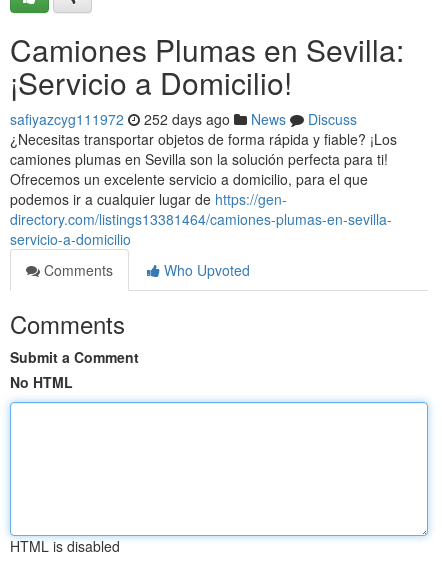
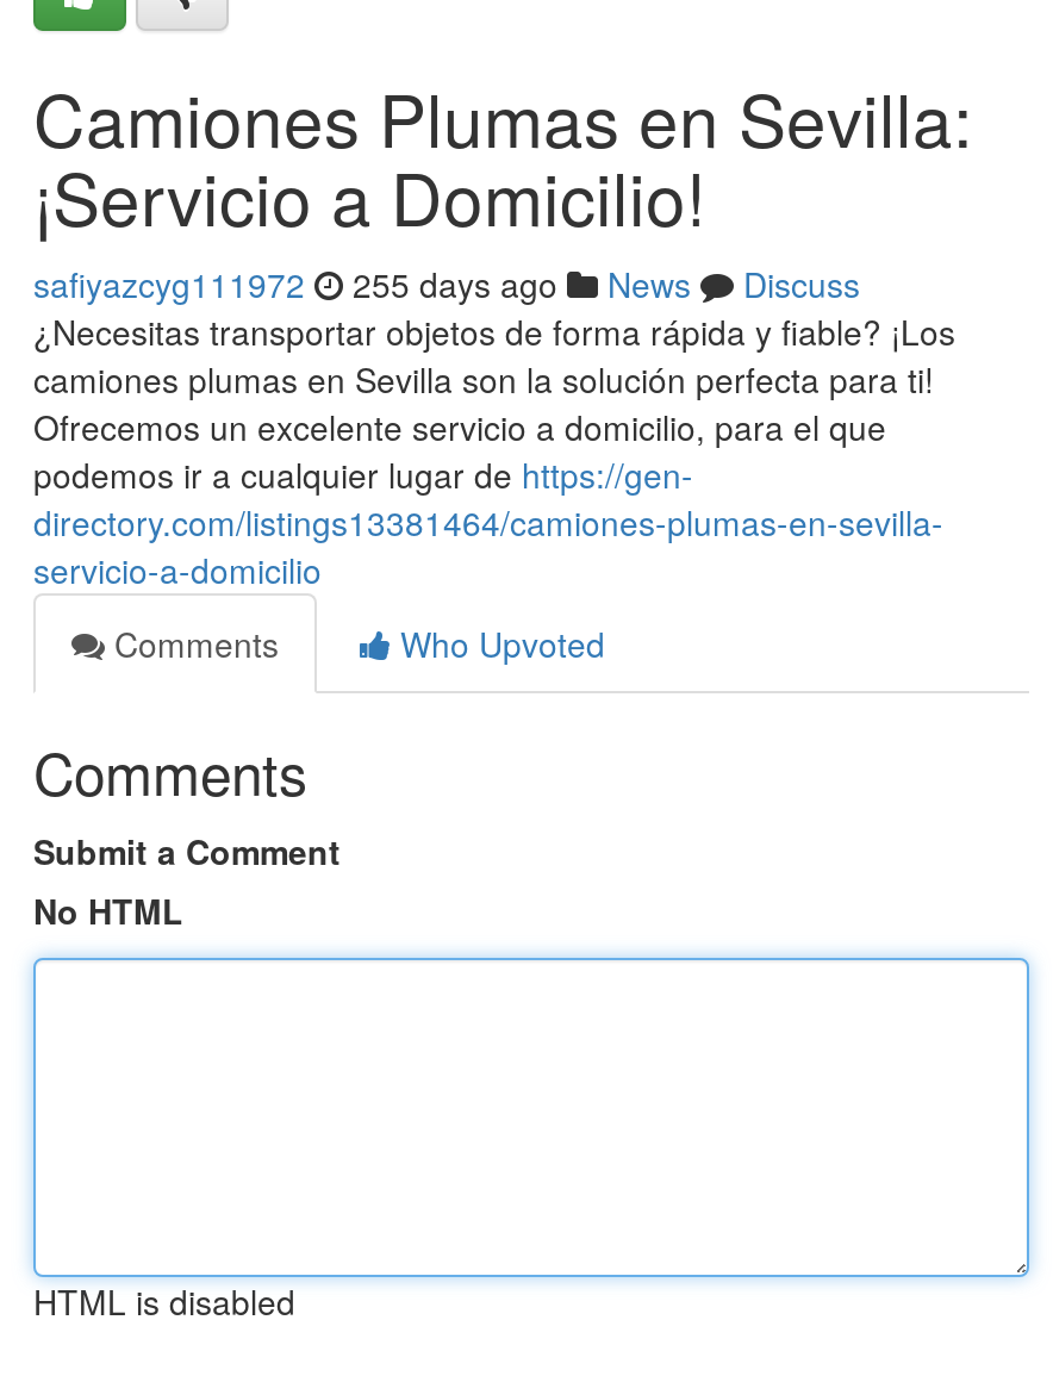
[10,109,357,129] safiyazcyg111972 252 days ago News Discuss -> [33,260,860,307] safiyazcyg111972 255 days ago News Discuss

